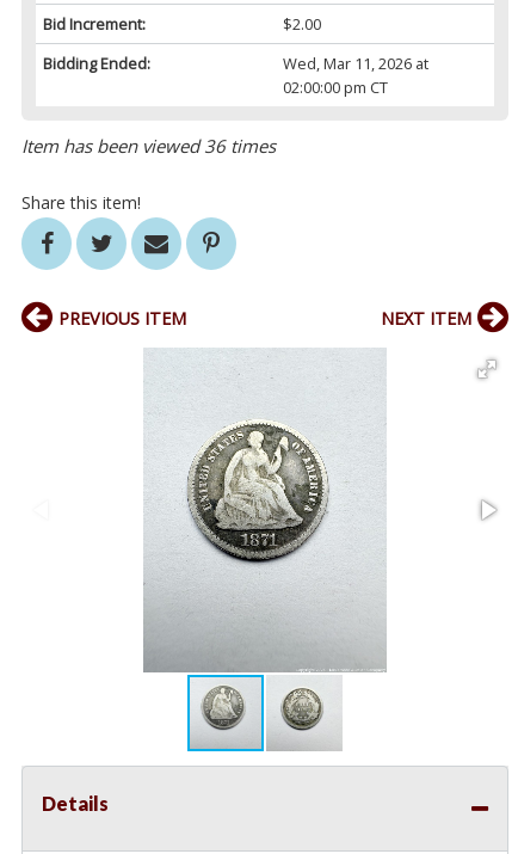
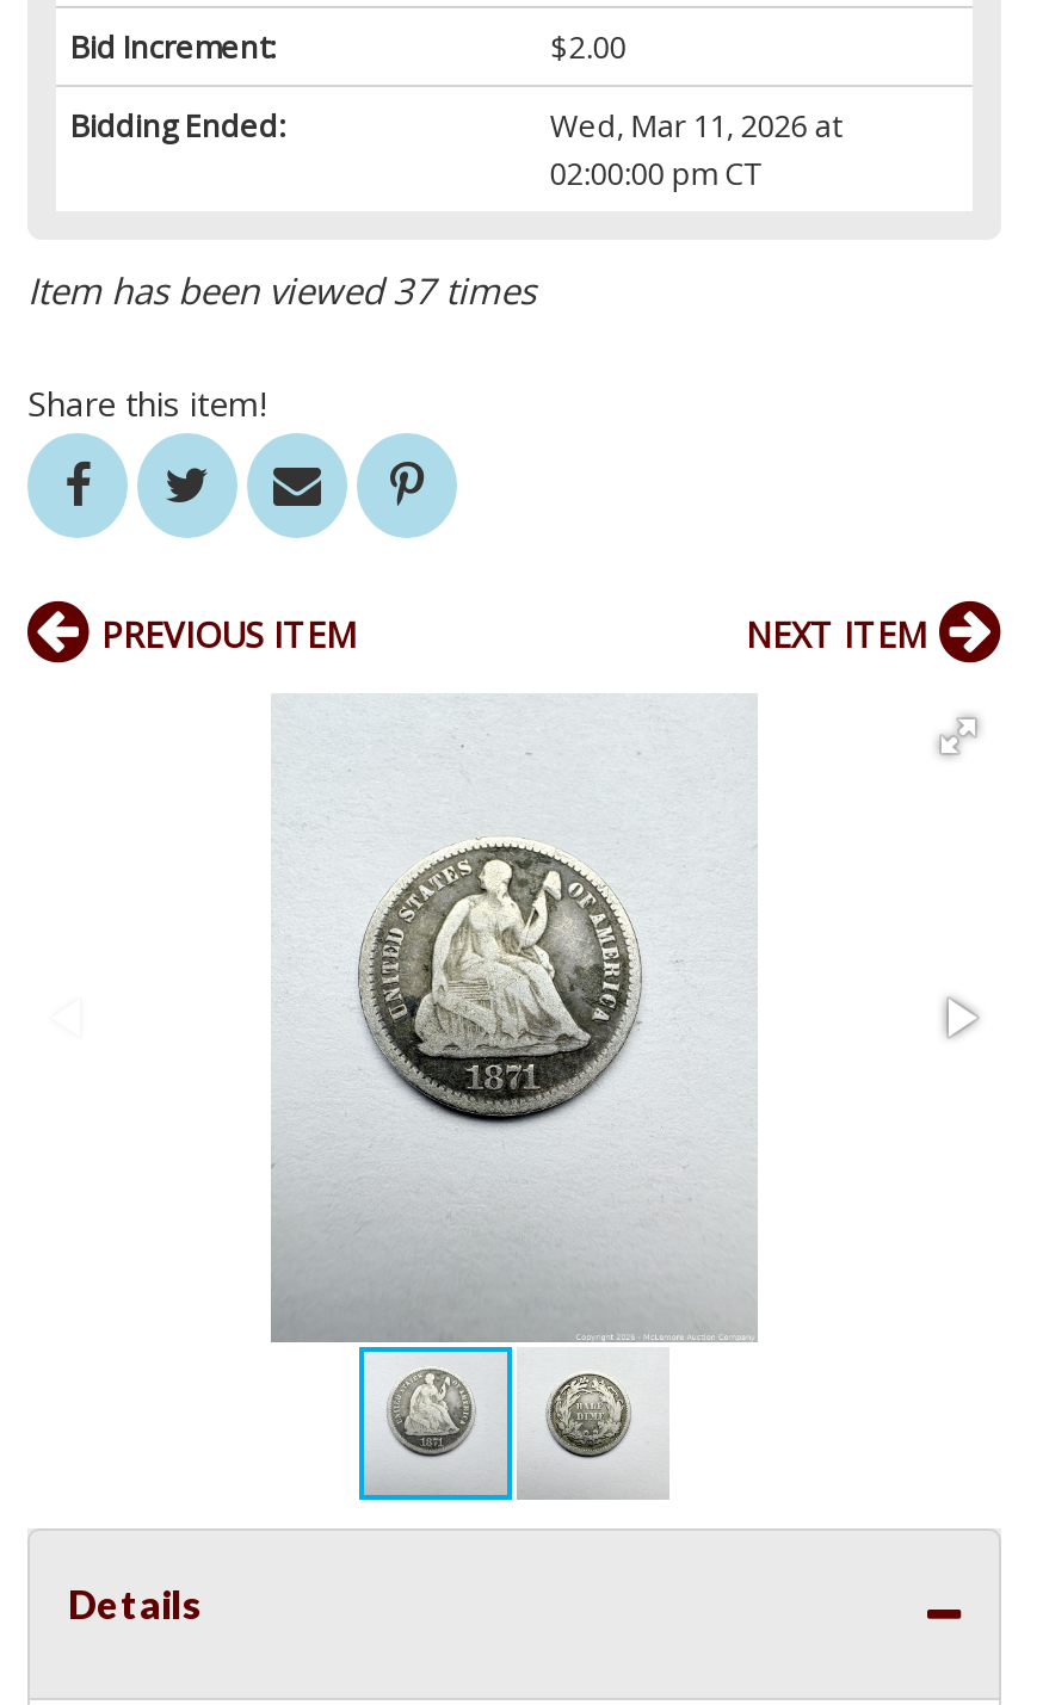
[21,134,276,158] Item has been viewed 36 times -> [27,266,536,314] Item has been viewed 37 times

